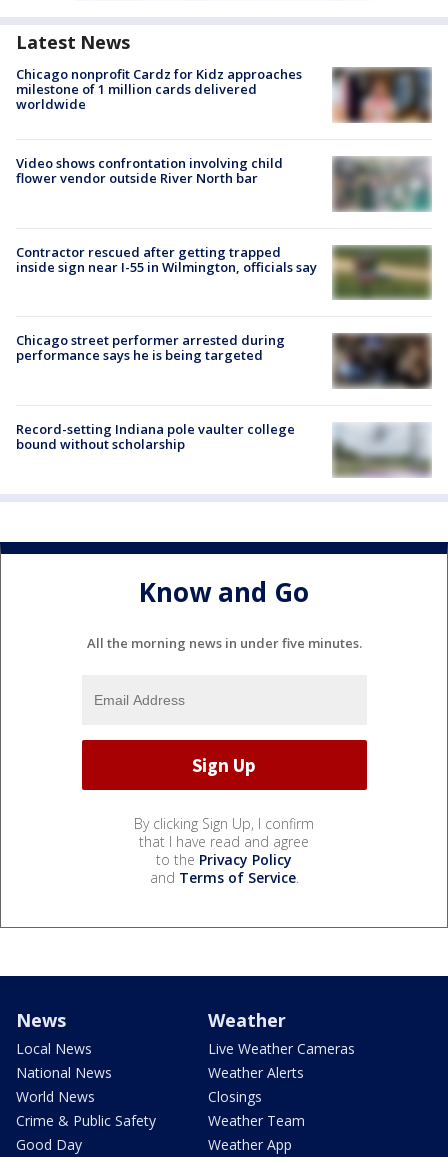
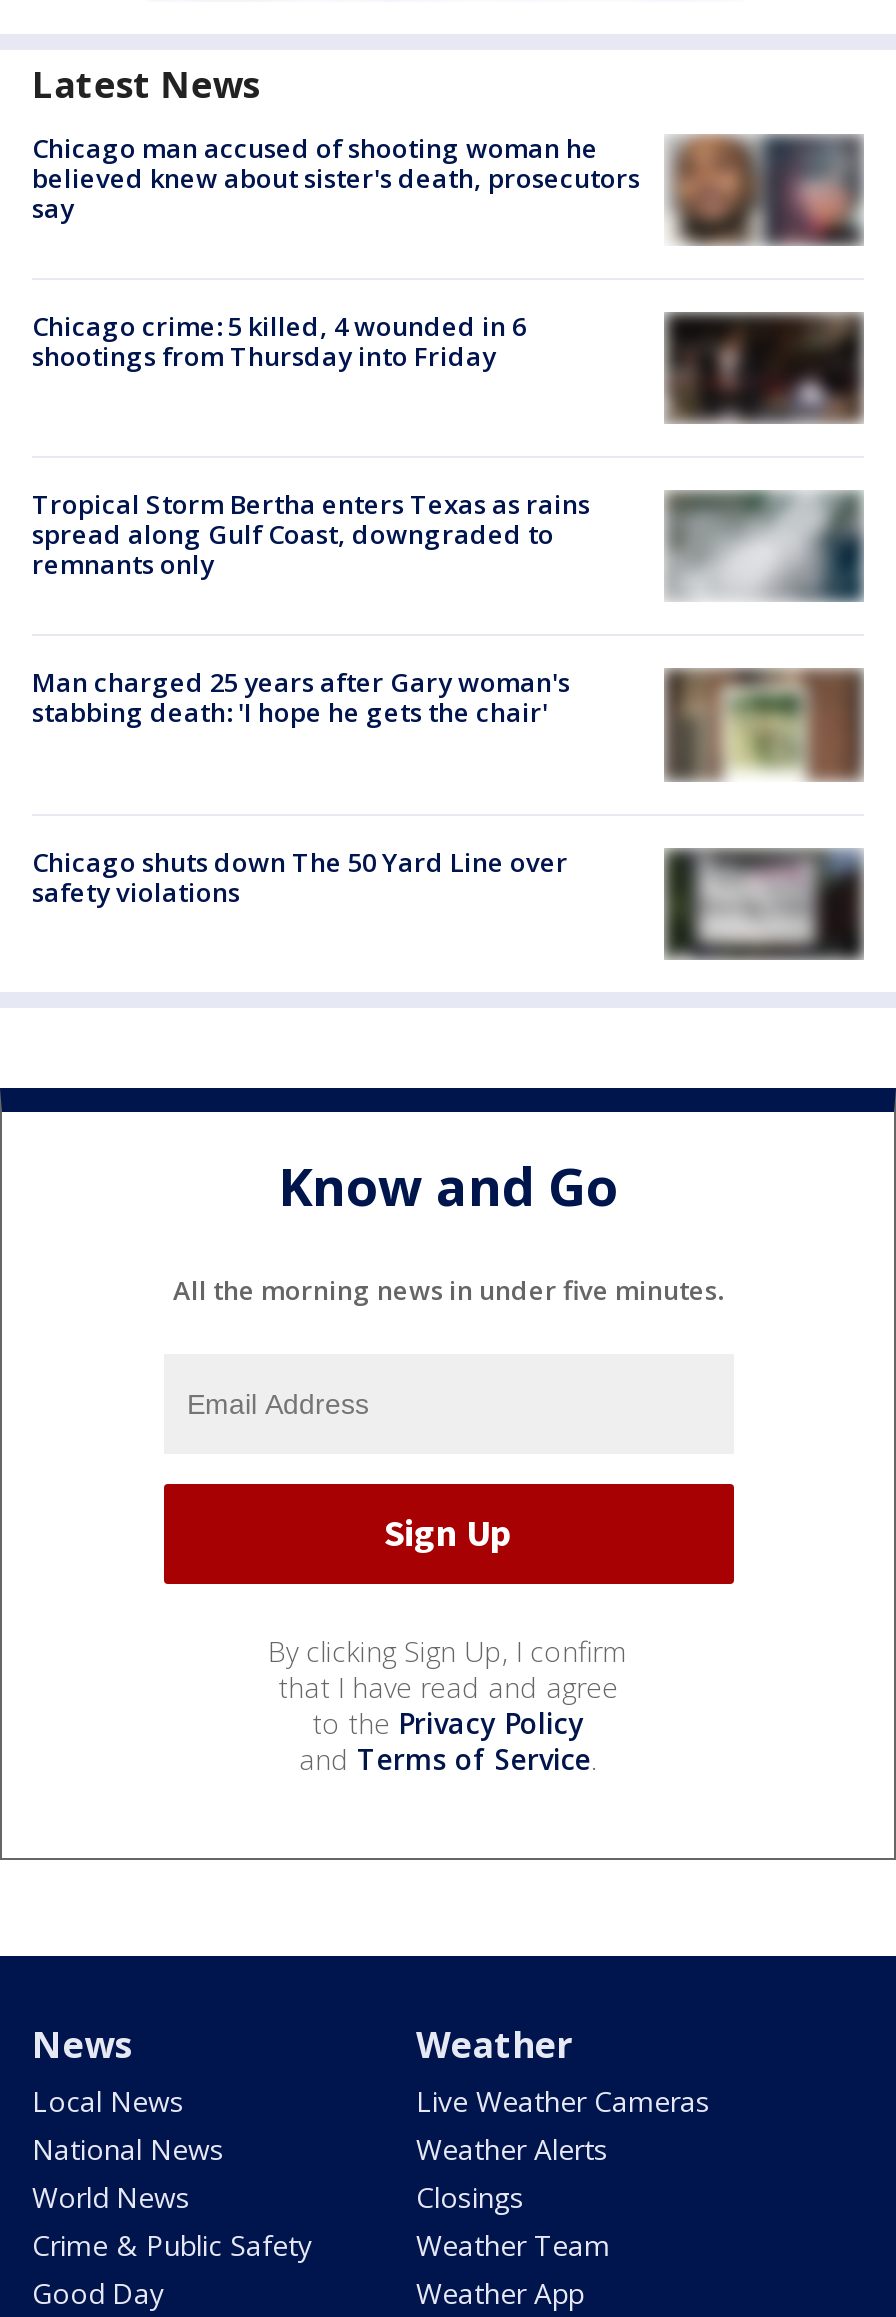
[16,65,427,123] [image] | Chicago nonprofit Cardz for Kidz approaches | milestone of 1 million cards delivered | worldwide -> [32,130,852,244] [image] | Chicago man accused of shooting woman he | believed knew about sister's death, prosecutors | say
[16,154,283,187] Video shows confrontation involving child | flower vendor outside River North bar -> [32,308,526,374] Chicago crime: 5 killed, 4 wounded in 6 | shootings from Thursday into Friday
[335,157,432,211] [image] -> [668,312,864,422] [image]
[16,243,432,300] [image] | Contractor rescued after getting trapped | inside sign near I-55 in Wilmington, officials say -> [32,486,864,600] [image] | Tropical Storm Bertha enters Texas as rains | spread along Gulf Coast, downgraded to | remnants only
[16,331,285,364] Chicago street performer arrested during | performance says he is being targeted -> [32,665,570,731] Man charged 25 years after Gary woman's | stabbing death: 'I hope he gets the chair'
[334,334,428,389] [image] -> [666,668,854,782] [image]
[16,420,295,453] Record-setting Indiana pole vaulter college | bound without scholarship -> [32,844,568,910] Chicago shuts down The 50 Yard Line over | safety violations
[333,425,431,477] [image] -> [664,848,864,960] [image]

